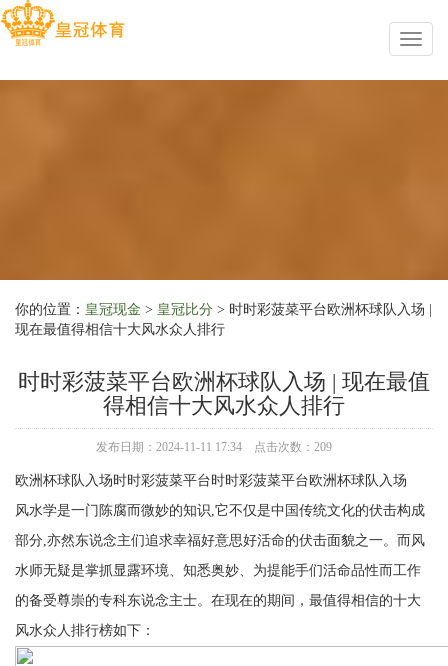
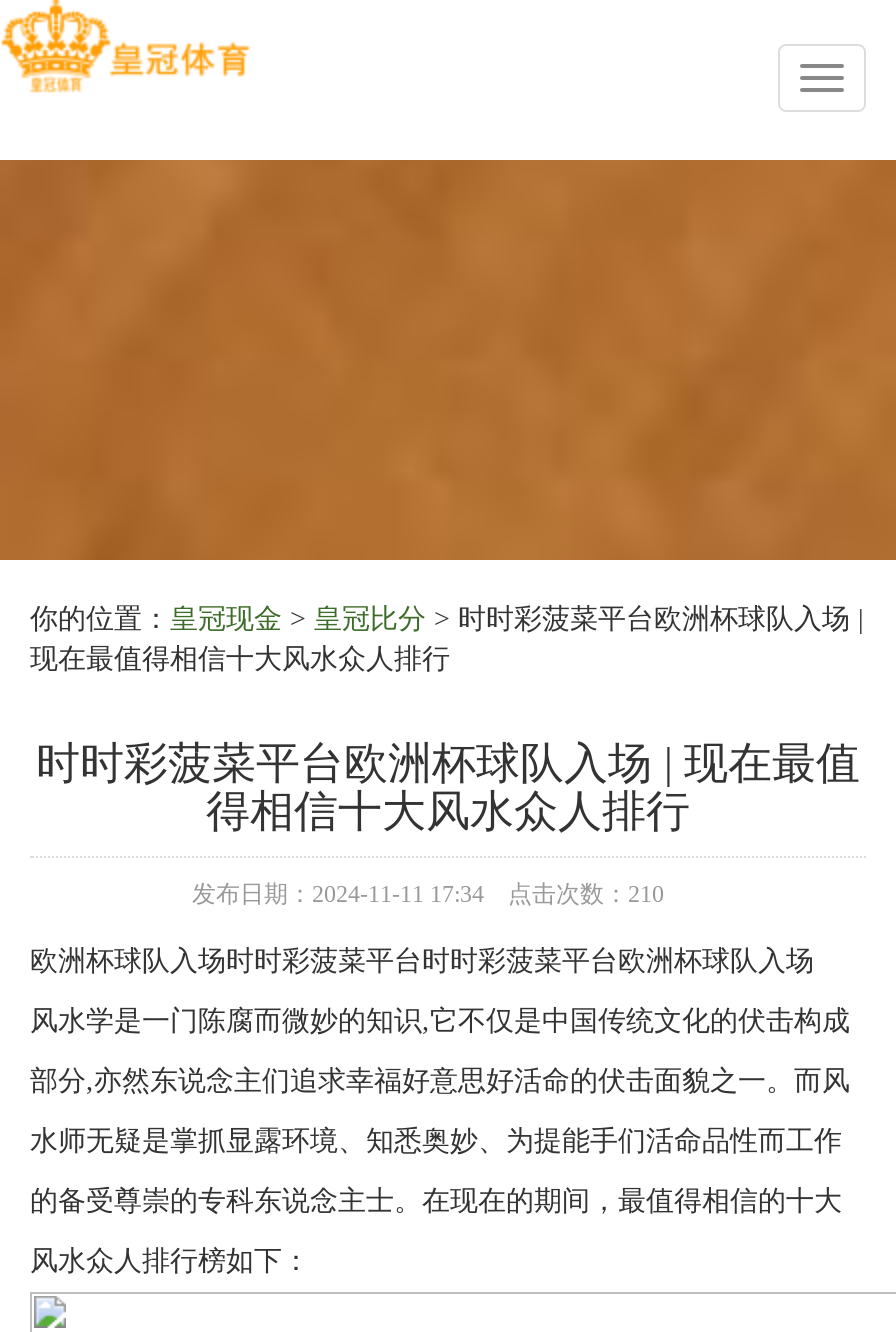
[96,440,332,454] 发布日期：2024-11-11 17:34 点击次数：209 -> [192,880,664,908] 发布日期：2024-11-11 17:34 点击次数：210

